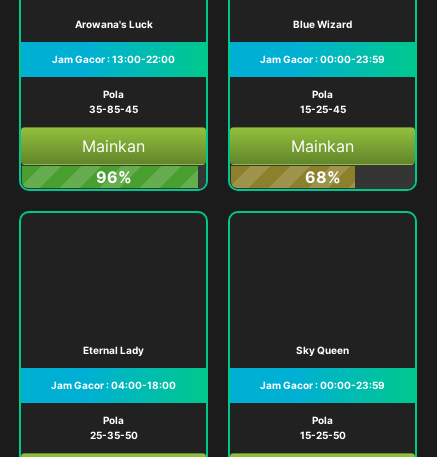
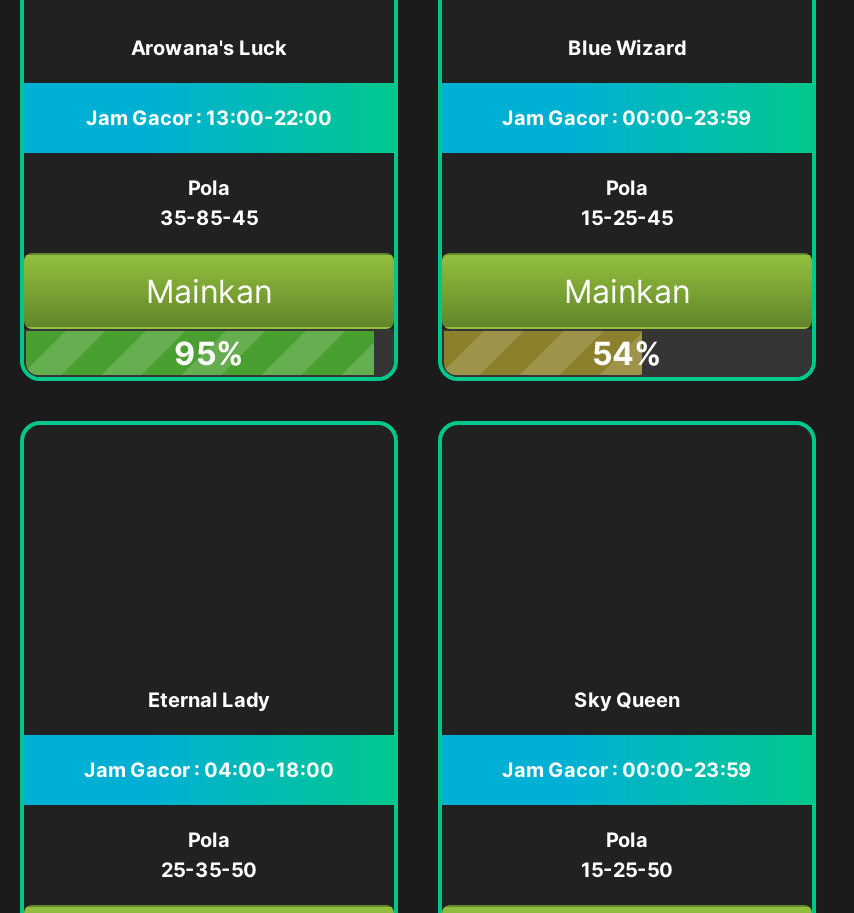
[95,167,131,187] 96% -> [174,333,244,373] 95%
[304,167,340,187] 68% -> [592,333,662,373] 54%

